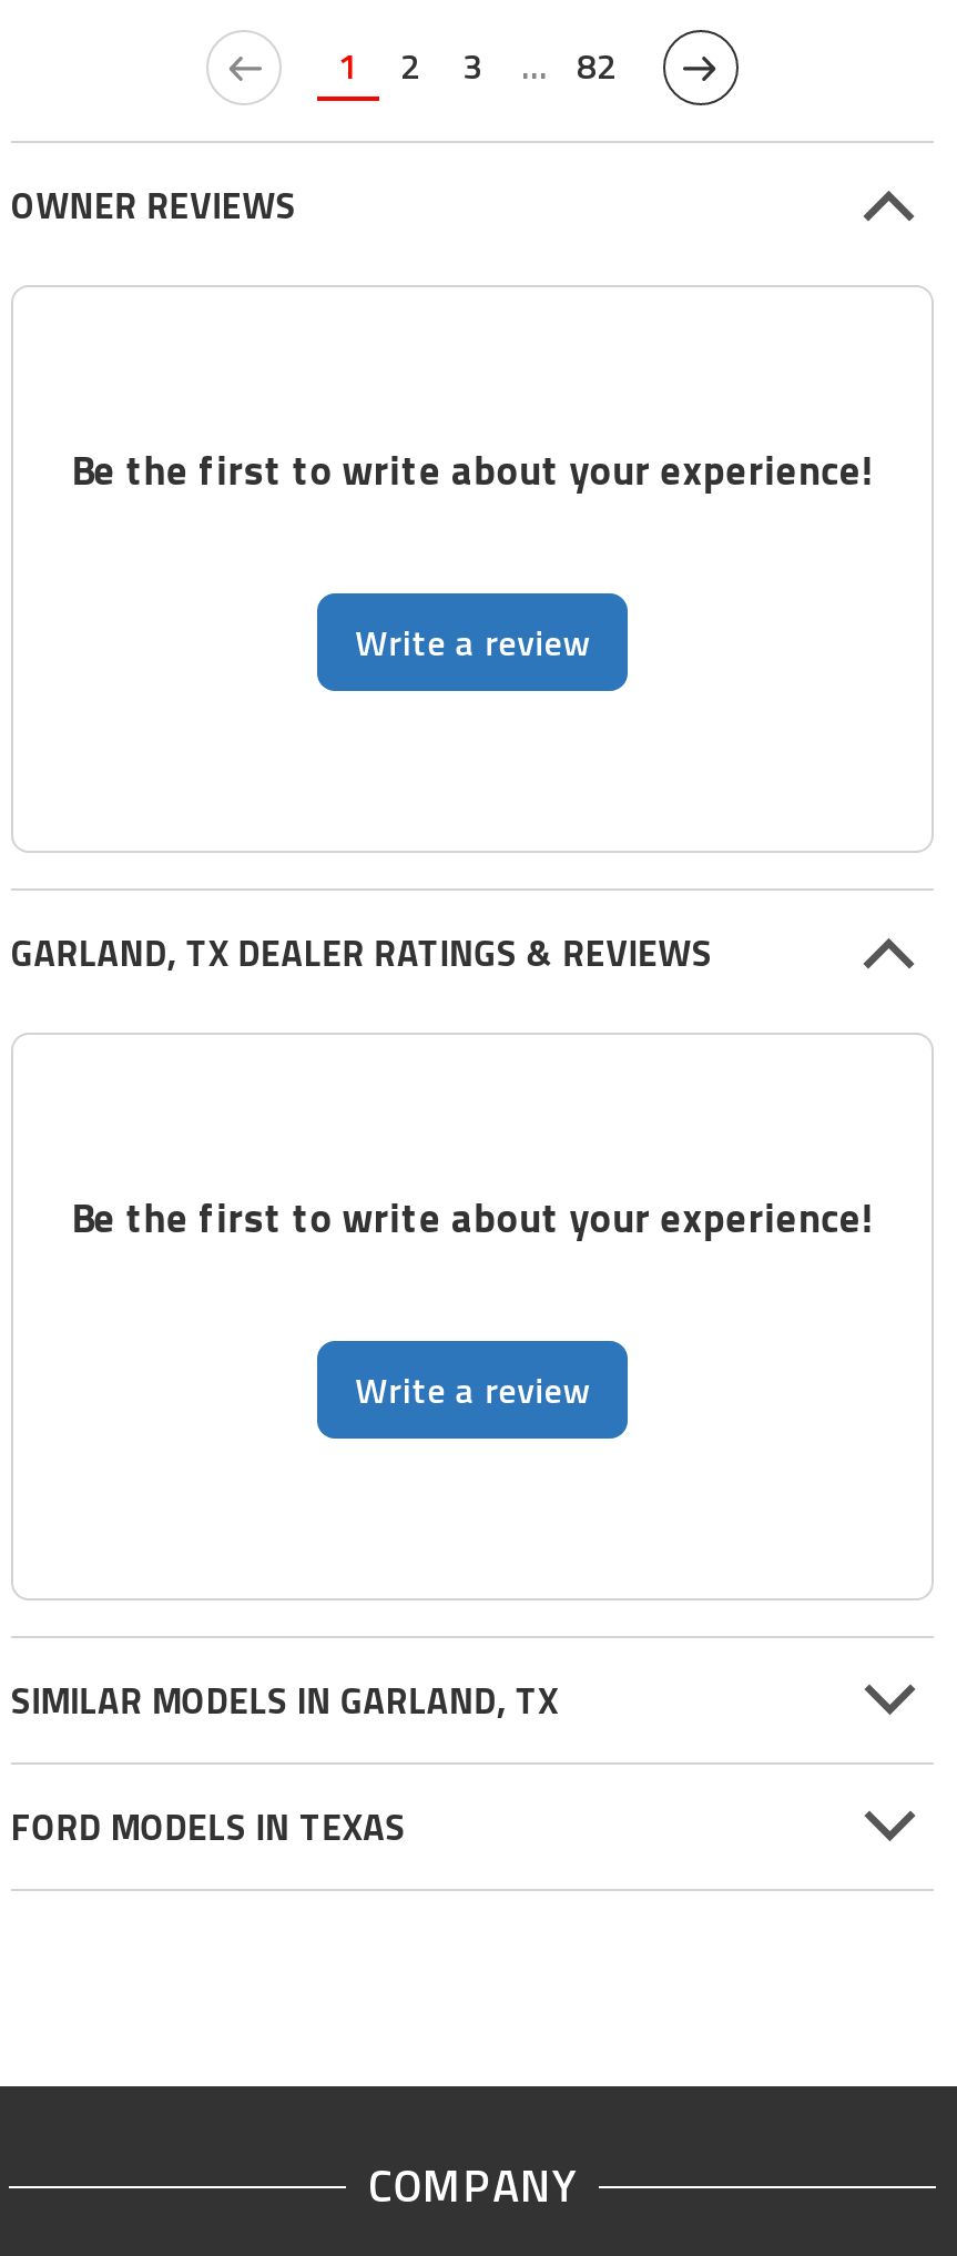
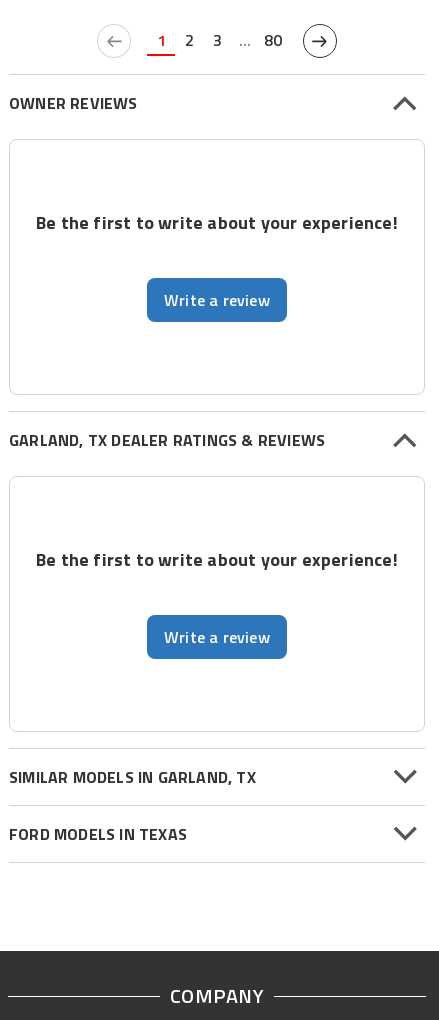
[338,39,617,92] 1 2 3 ... 82 -> [156,28,282,52] 1 2 3 ... 80

